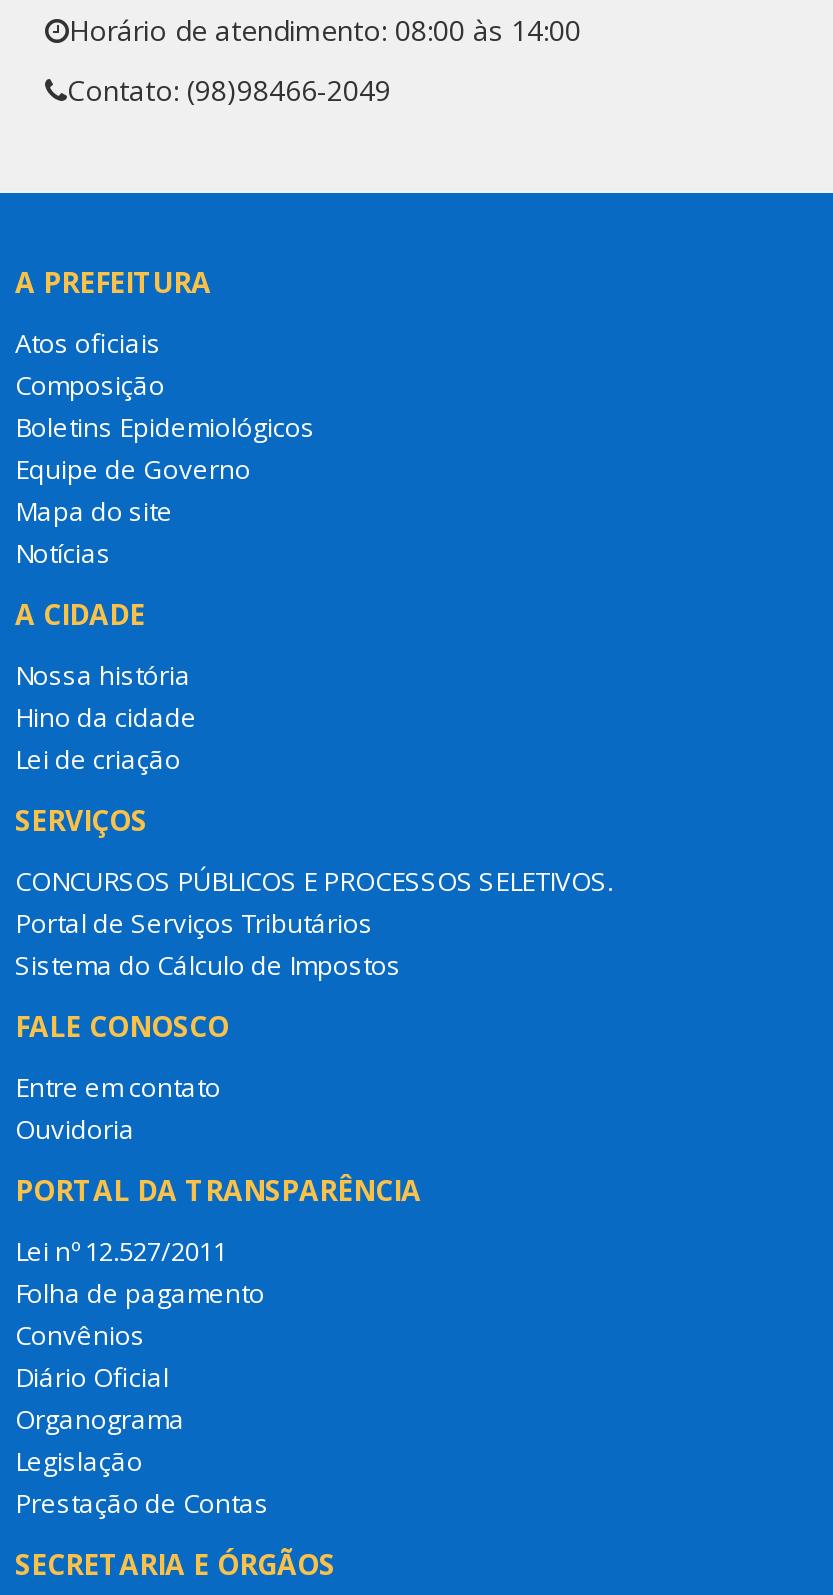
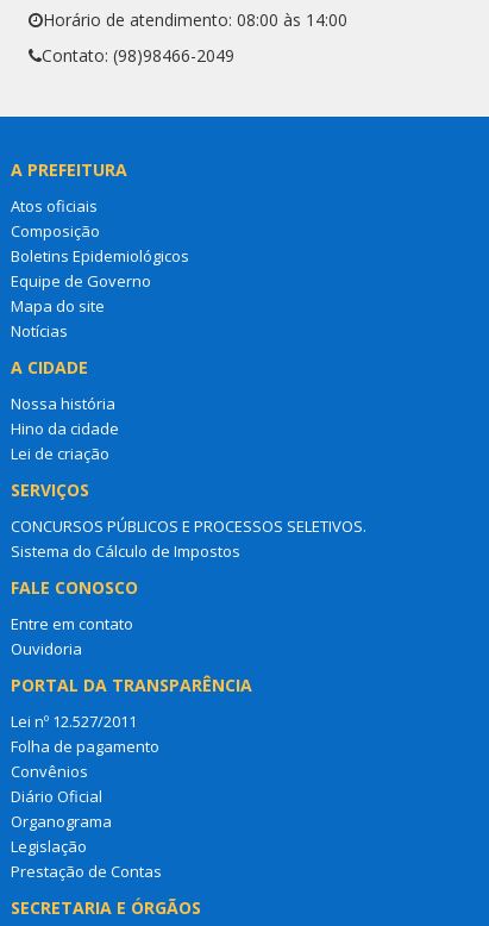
[15,904,373,940] Portal de Serviços Tributários -> none

